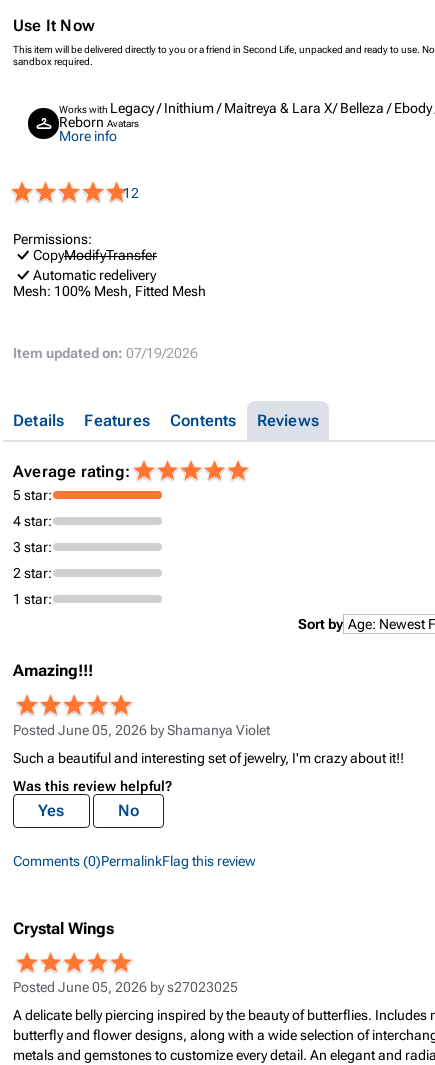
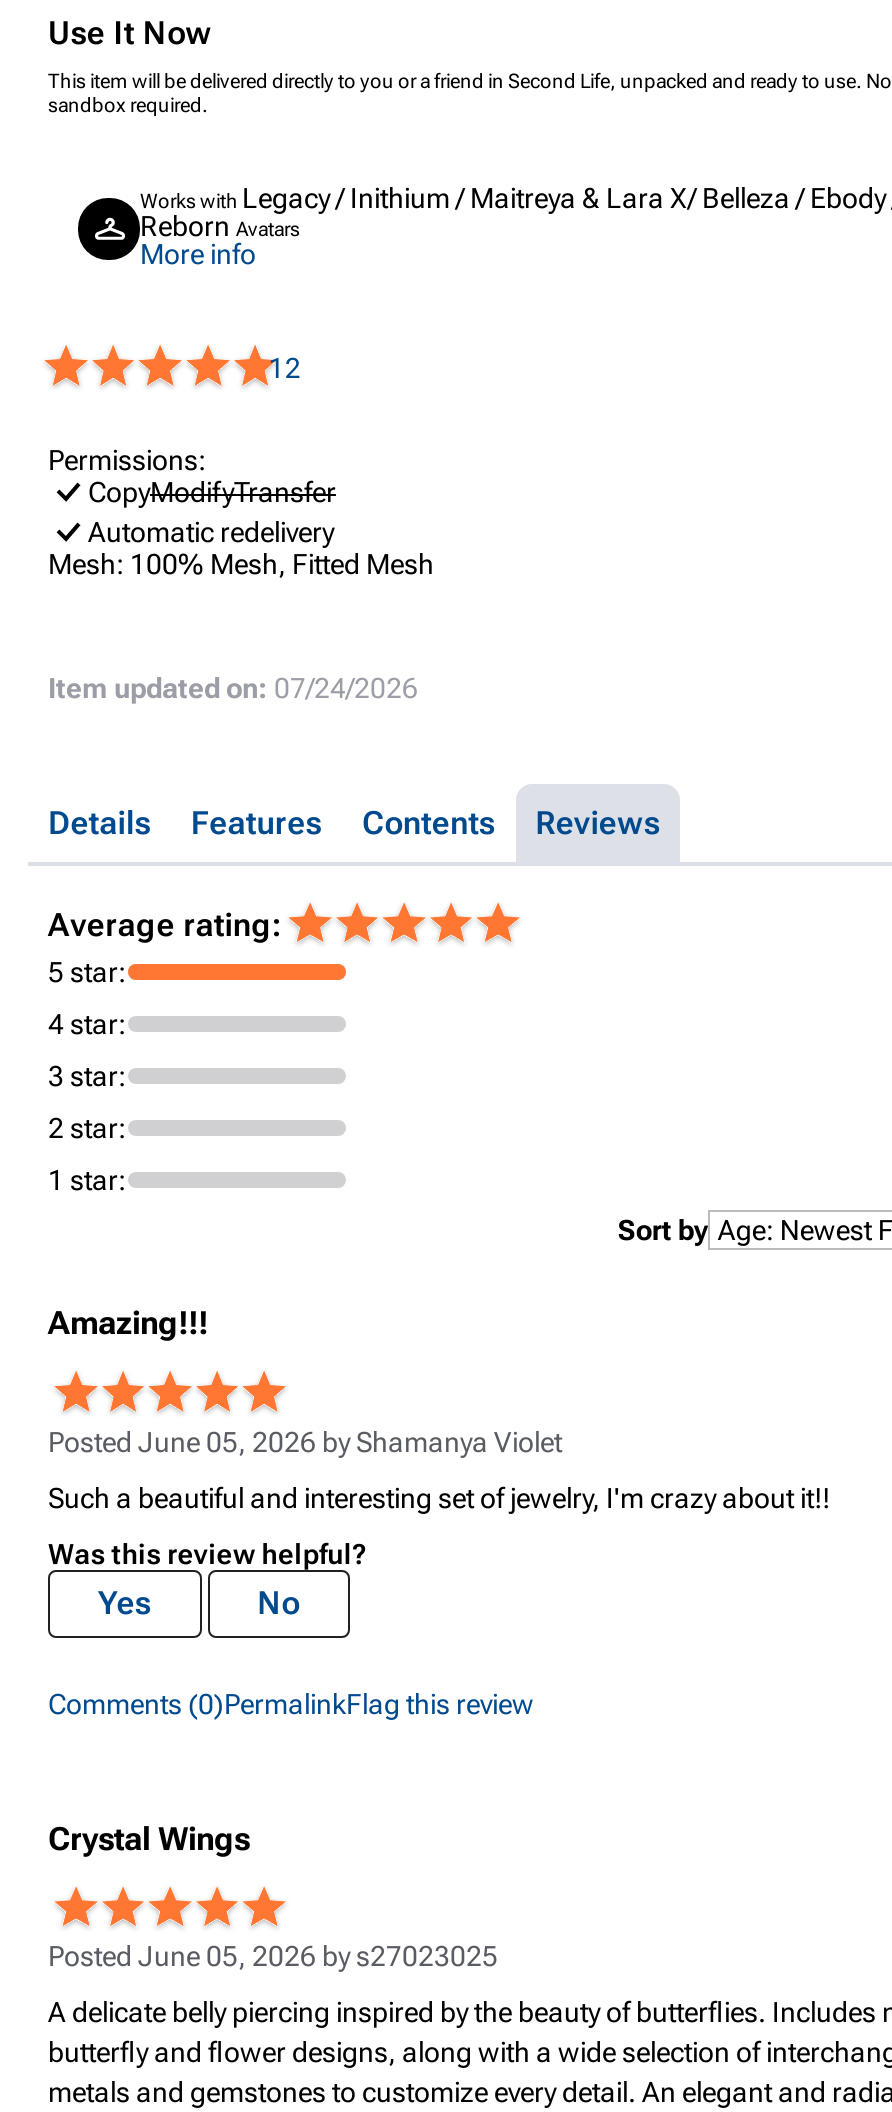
[13,344,198,360] Item updated on: 07/19/2026 -> [48,671,418,703] Item updated on: 07/24/2026

